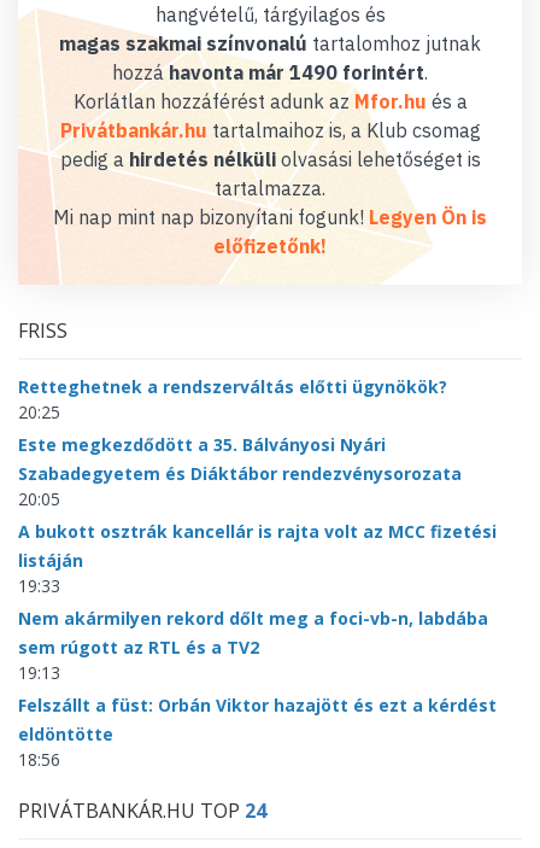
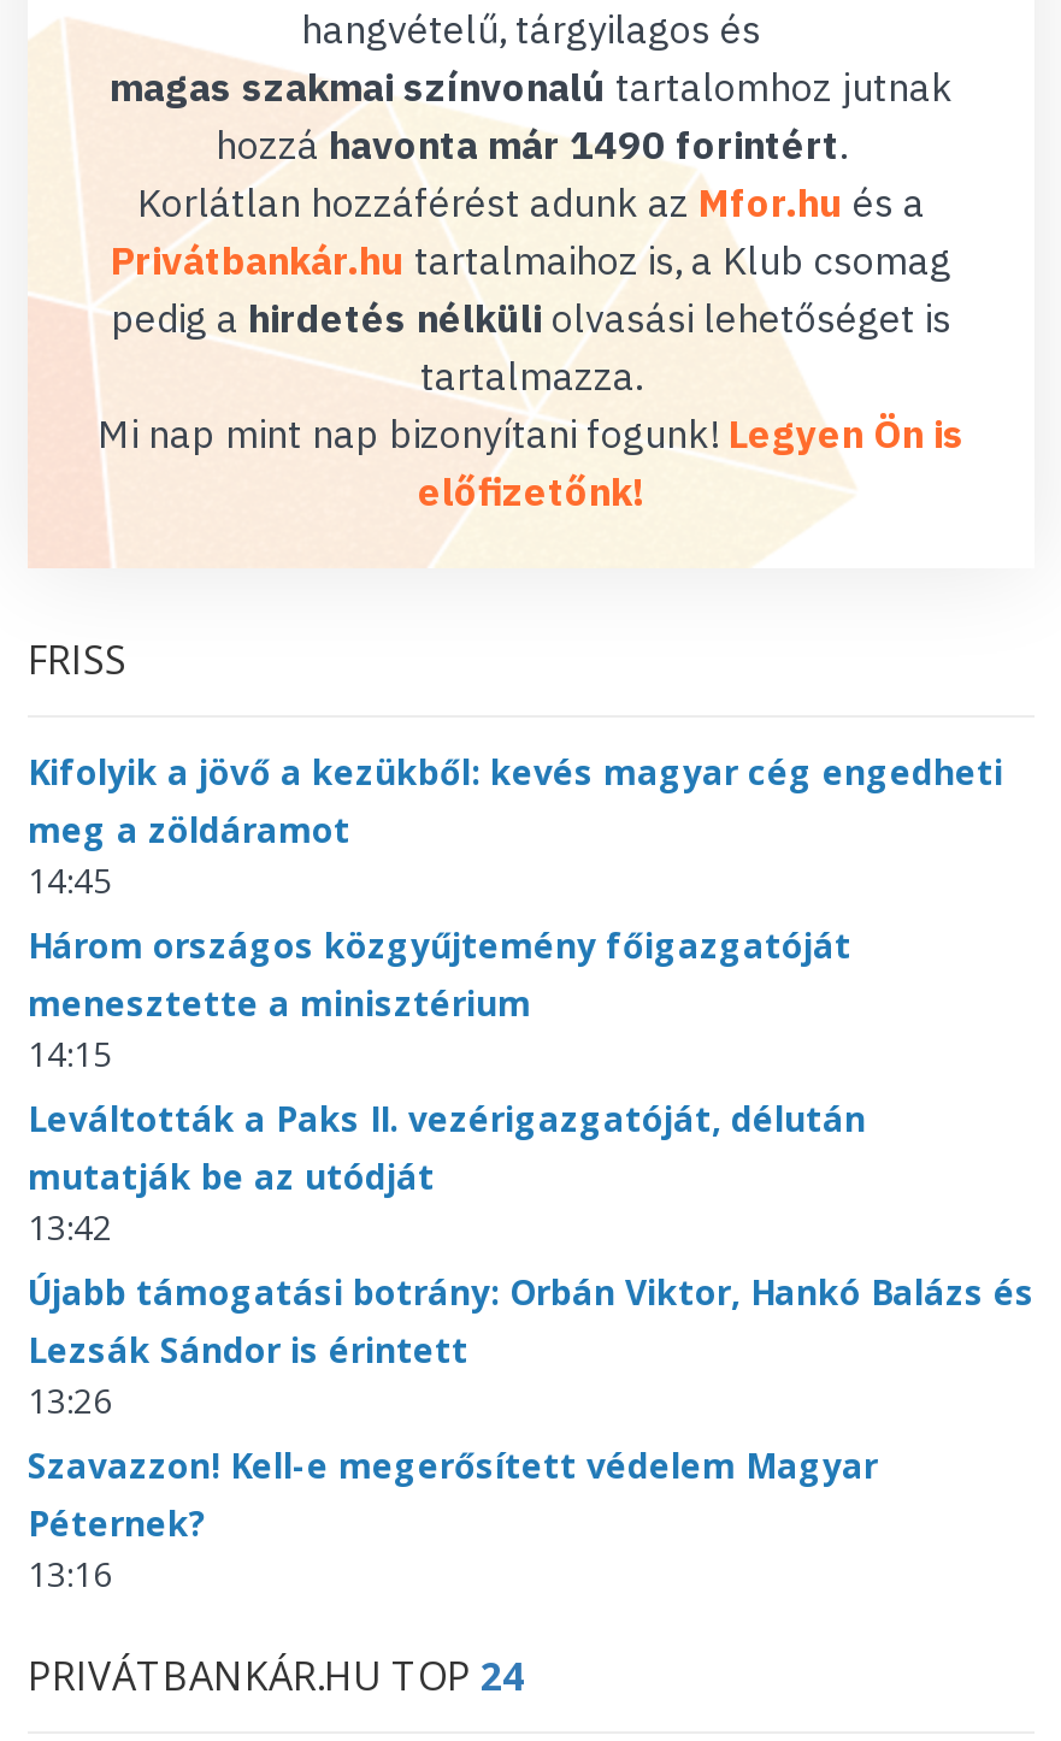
[18,375,497,771] Retteghetnek a rendszerváltás előtti ügynökök? | 20:25 | Este megkezdődött a 35. Bálványosi Nyári | Szabadegyetem és Diáktábor rendezvénysorozata | 20:05 | A bukott osztrák kancellár is rajta volt az MCC fizetési | listáján | 19:33 | Nem akármilyen rekord dőlt meg a foci-vb-n, labdába | sem rúgott az RTL és a TV2 | 19:13 | Felszállt a füst: Orbán Viktor hazajött és ezt a kérdést | eldöntötte | 18:56 -> [28,749,1035,1597] Kifolyik a jövő a kezükből: kevés magyar cég engedheti | meg a zöldáramot | 14:45 | Három országos közgyűjtemény főigazgatóját | menesztette a minisztérium | 14:15 | Leváltották a Paks II. vezérigazgatóját, délután | mutatják be az utódját | 13:42 | Újabb támogatási botrány: Orbán Viktor, Hankó Balázs és | Lezsák Sándor is érintett | 13:26 | Szavazzon! Kell-e megerősített védelem Magyar | Péternek? | 13:16

